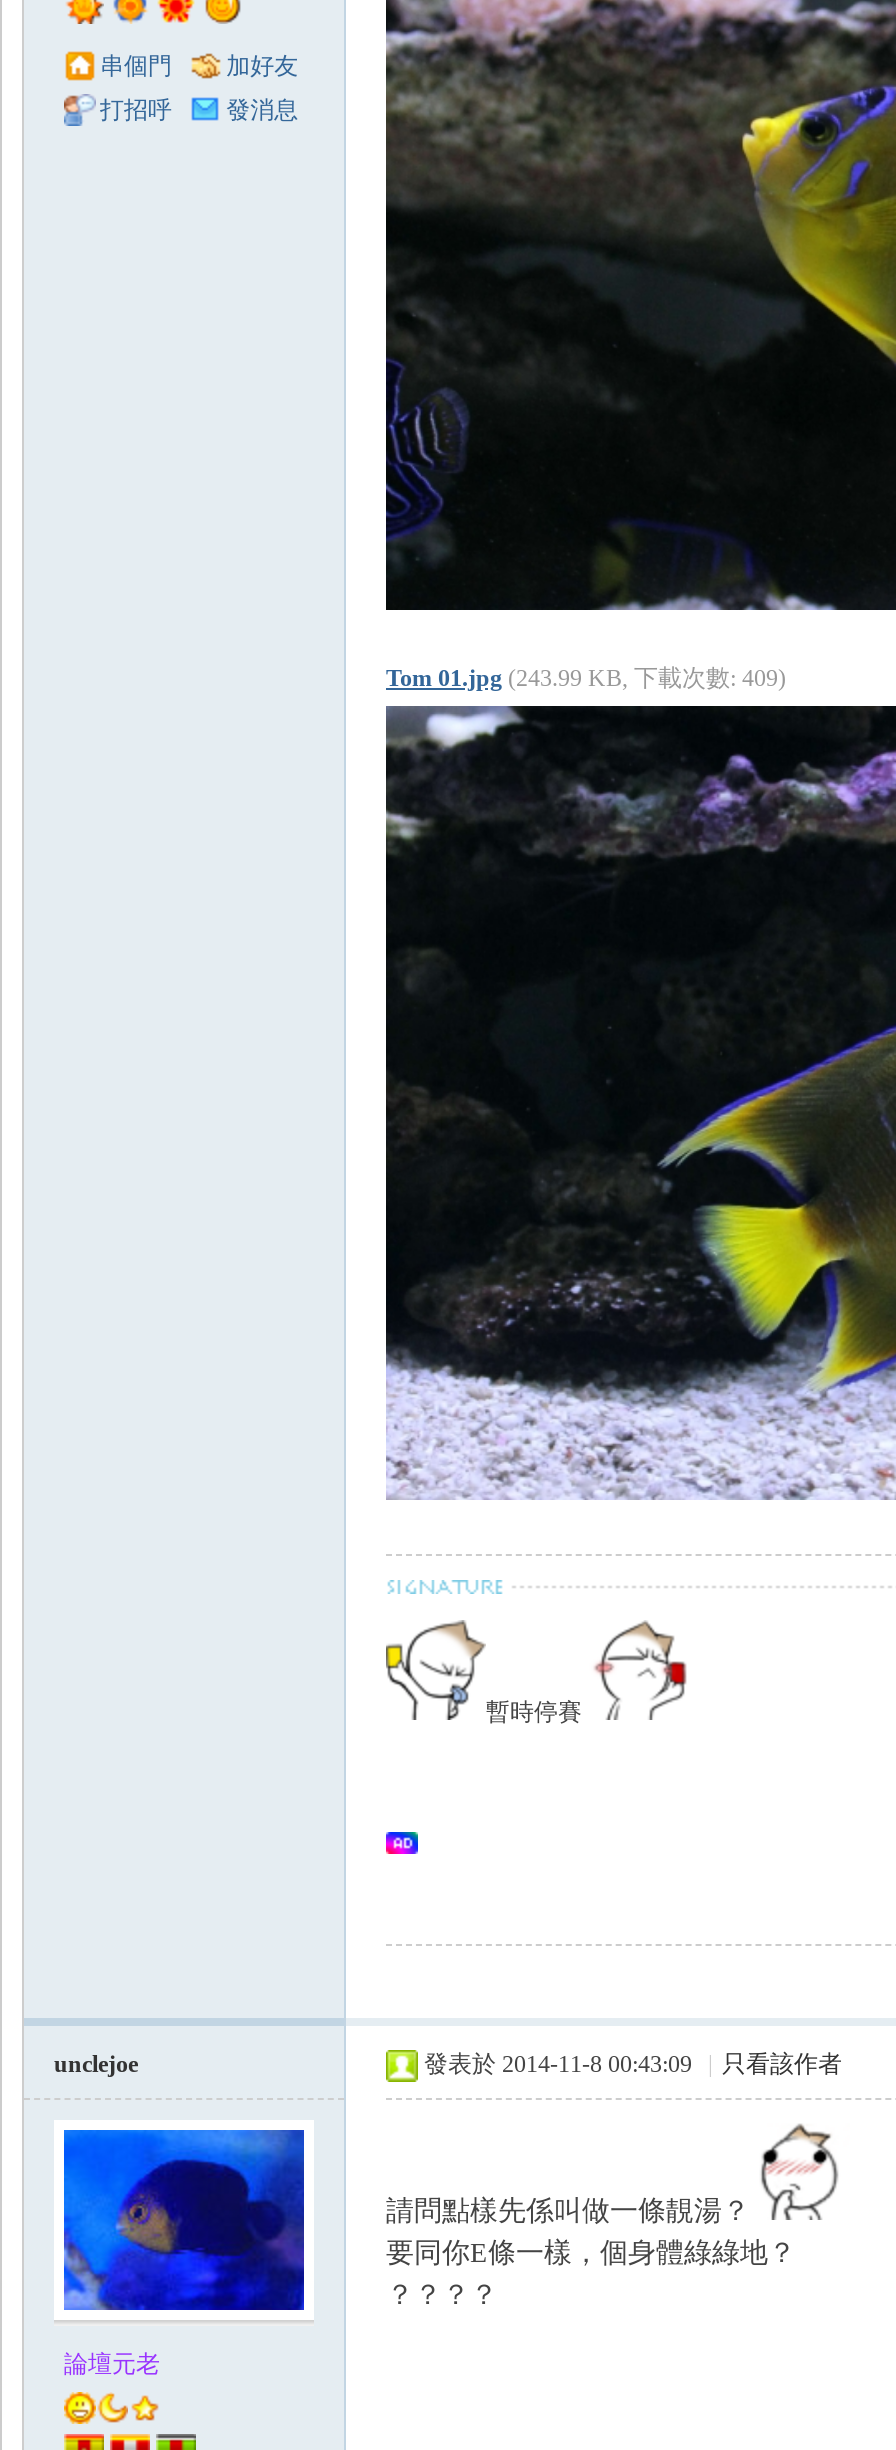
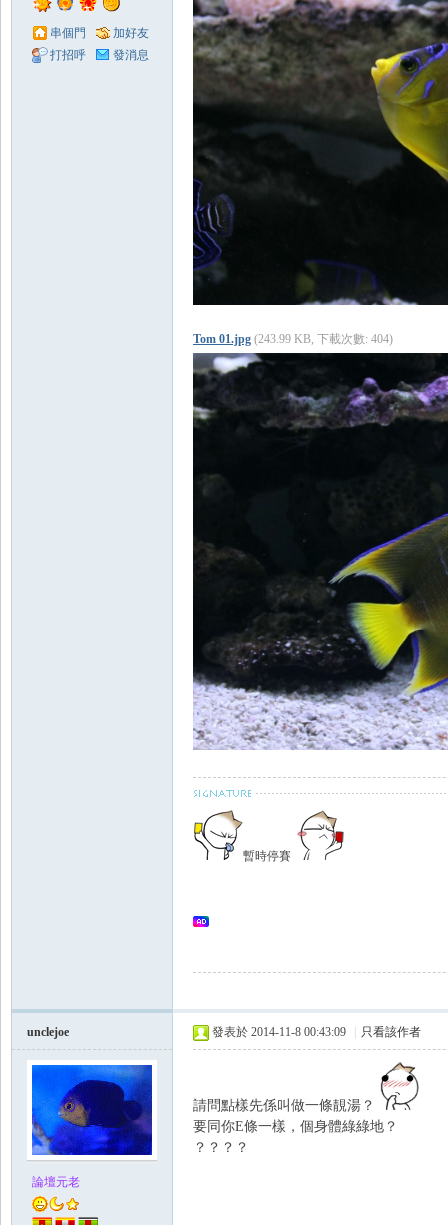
[386,664,786,692] Tom 01.jpg (243.99 KB, 下載次數: 409) -> [193,332,393,346] Tom 01.jpg (243.99 KB, 下載次數: 404)

